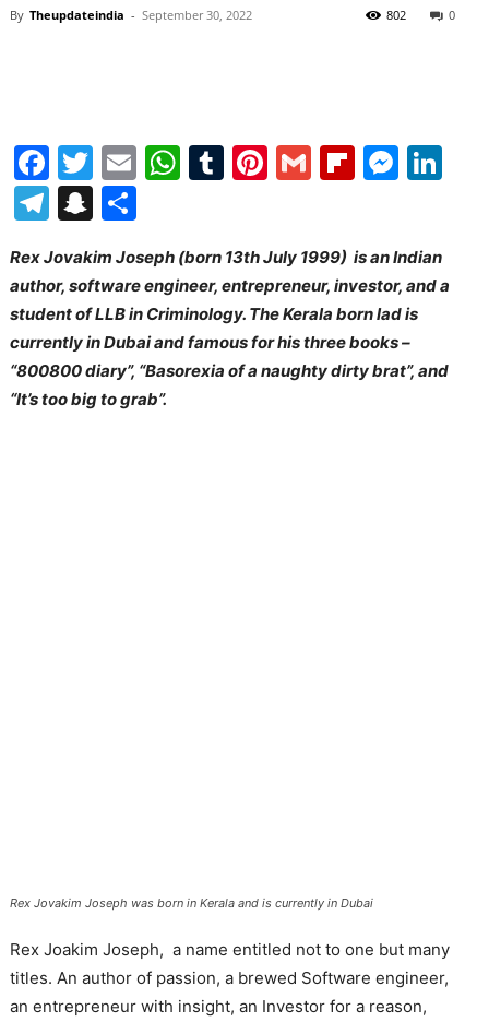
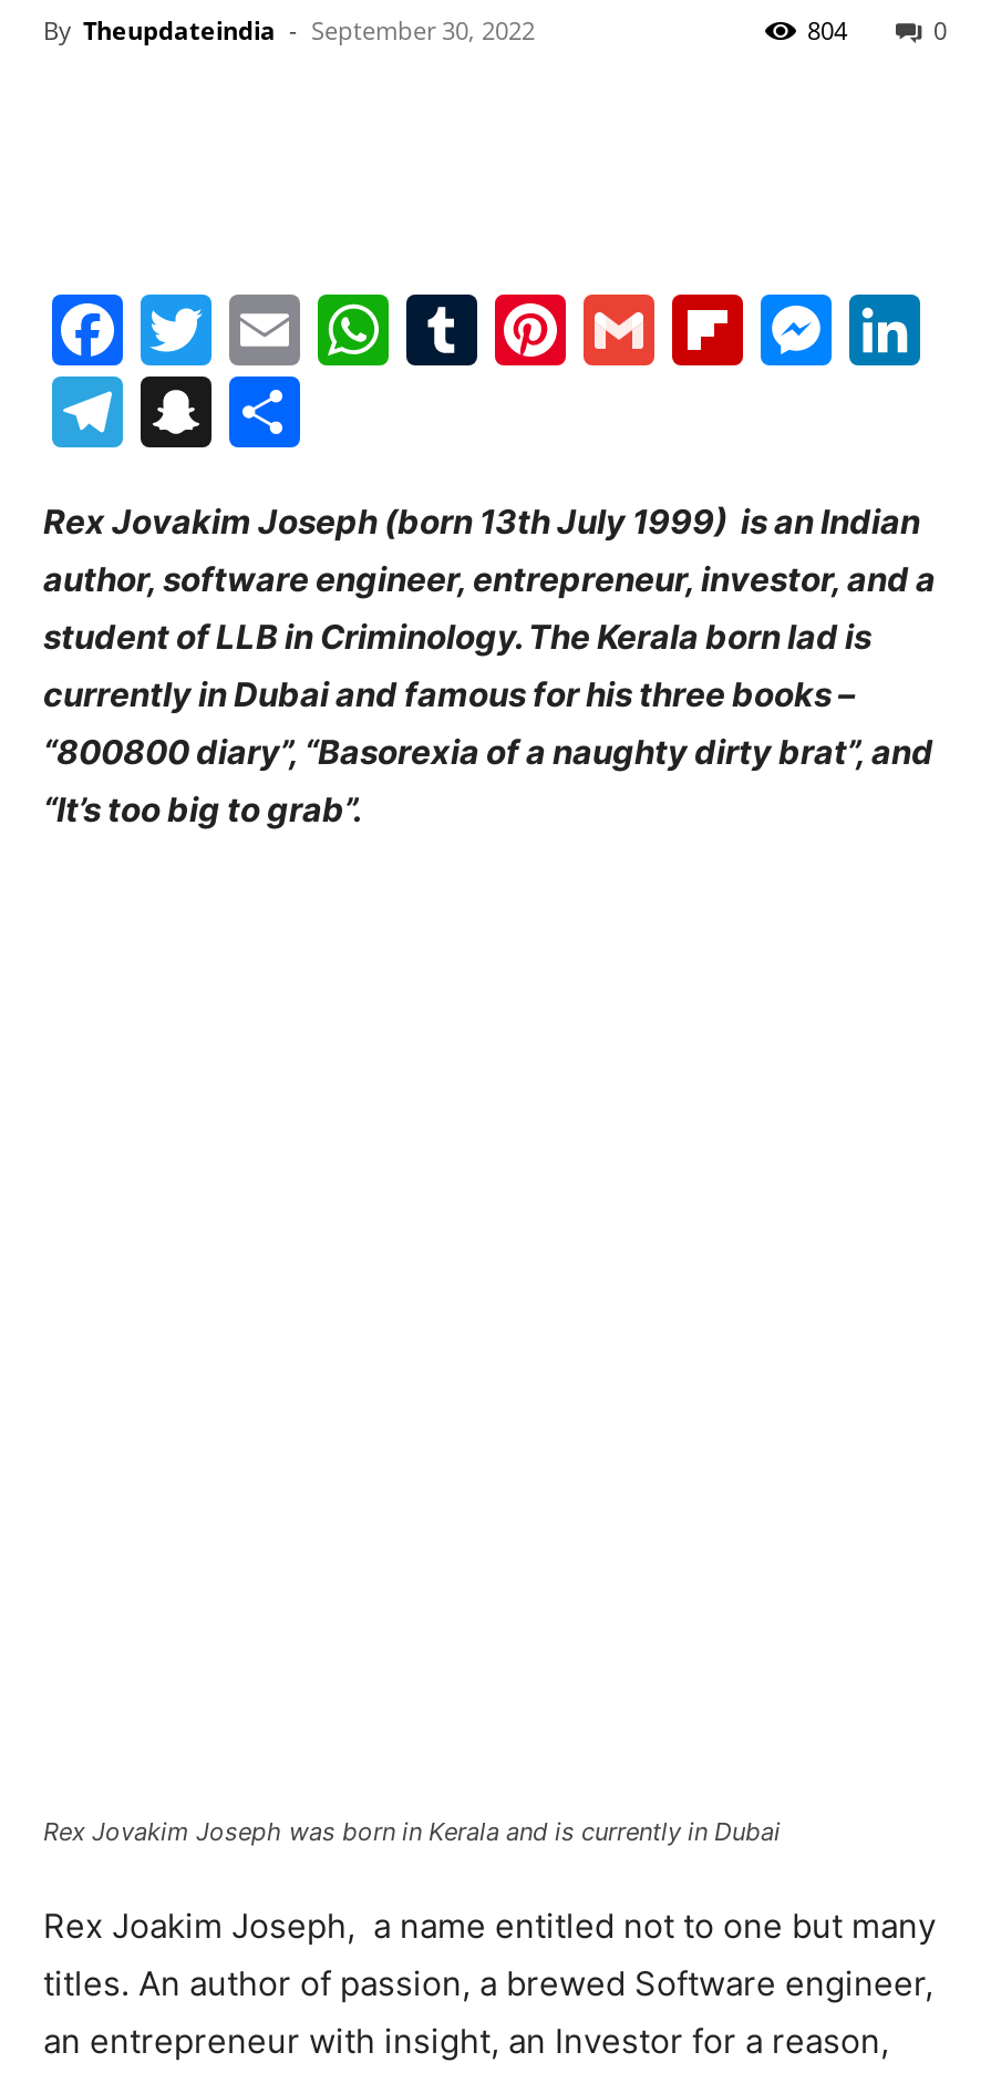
[386,7,406,23] 802 -> [807,13,847,47] 804

